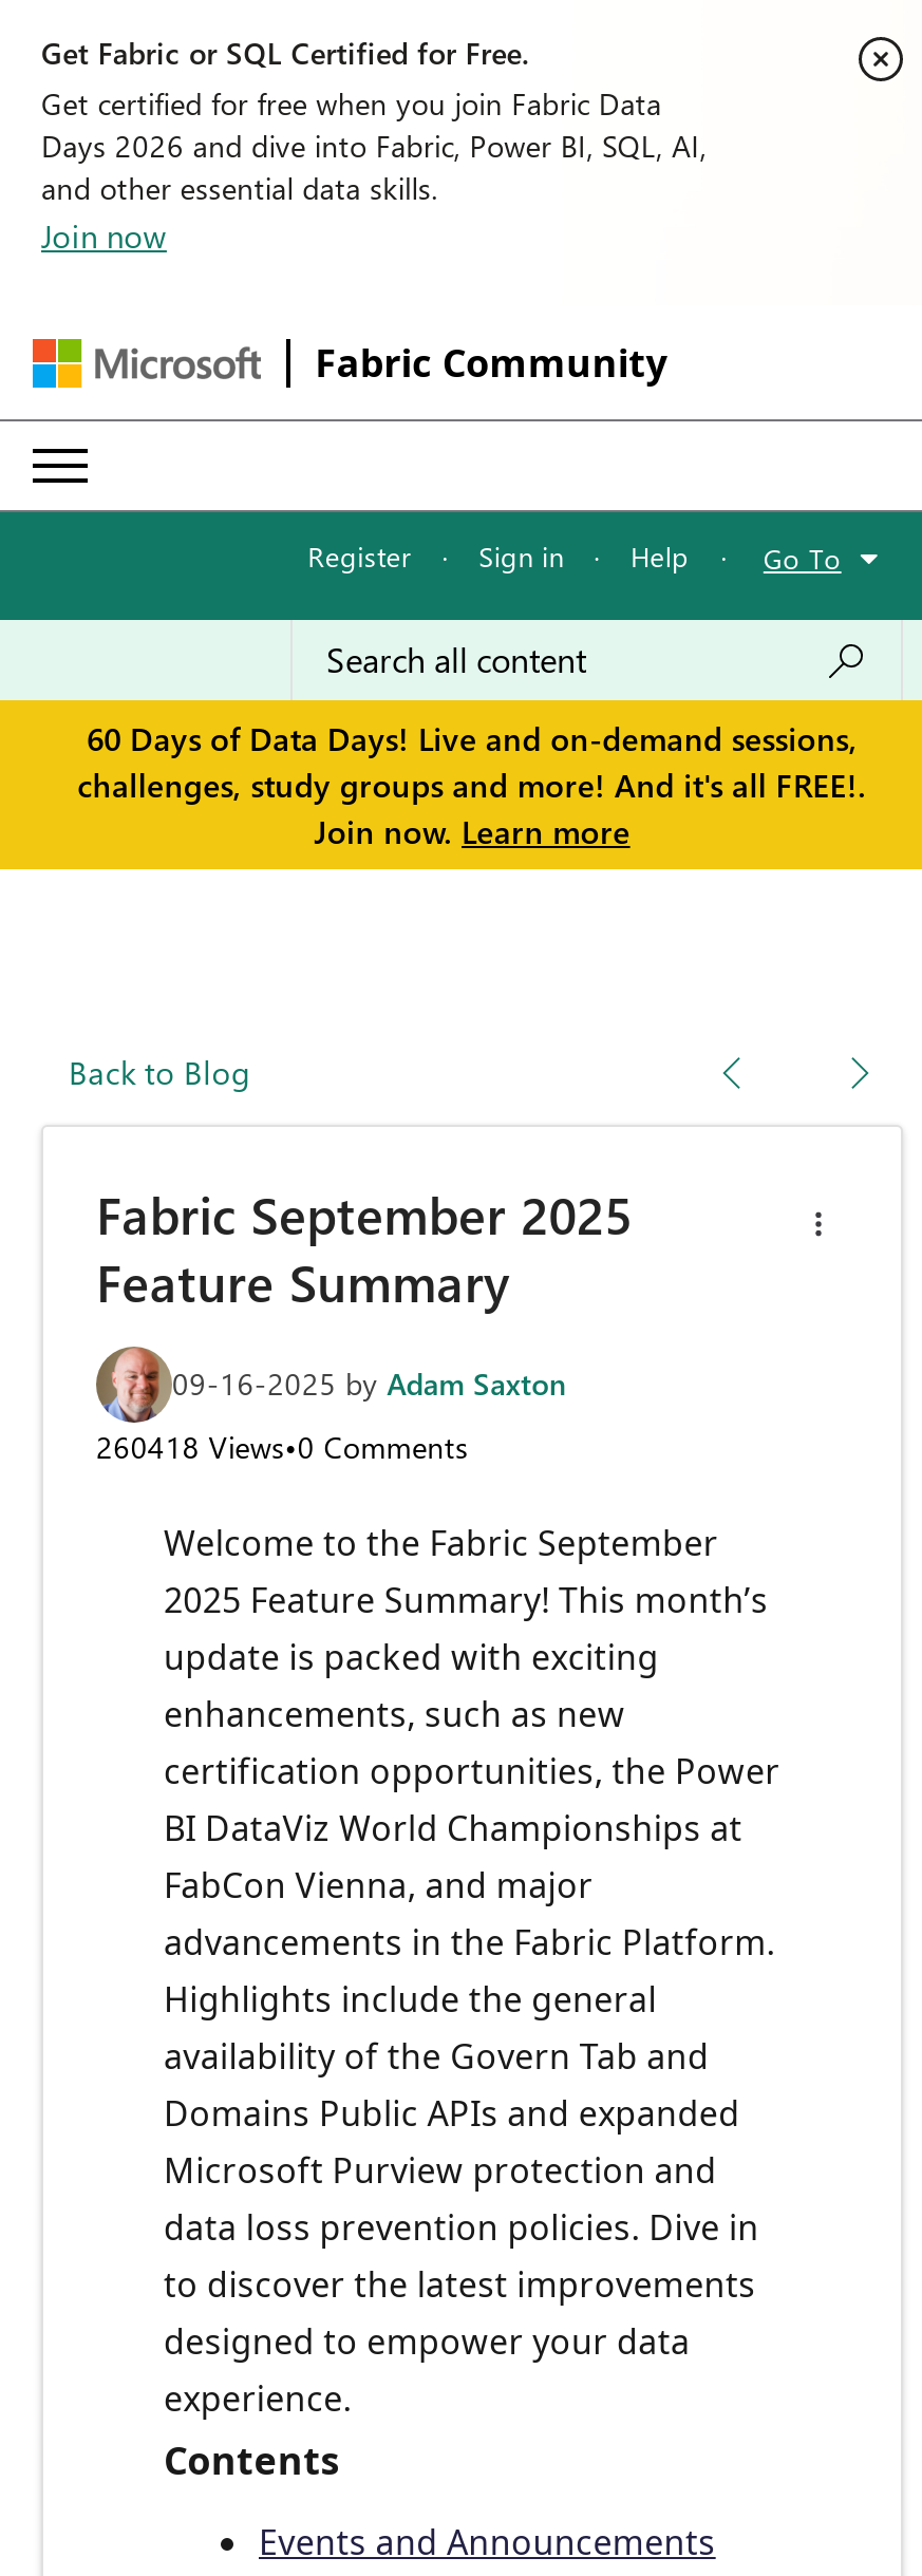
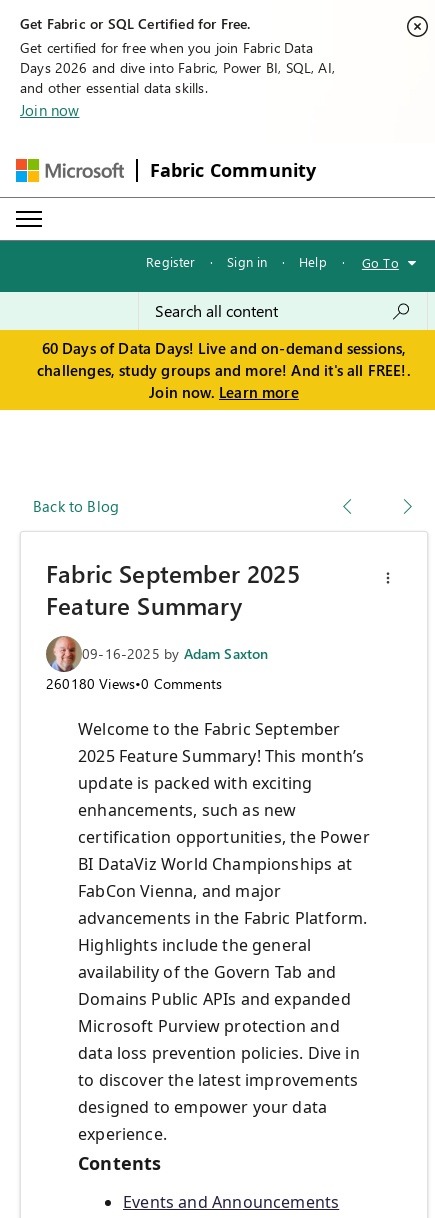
[96,1428,468,1468] 260418 Views•0 Comments -> [46,674,222,693] 260180 Views•0 Comments

